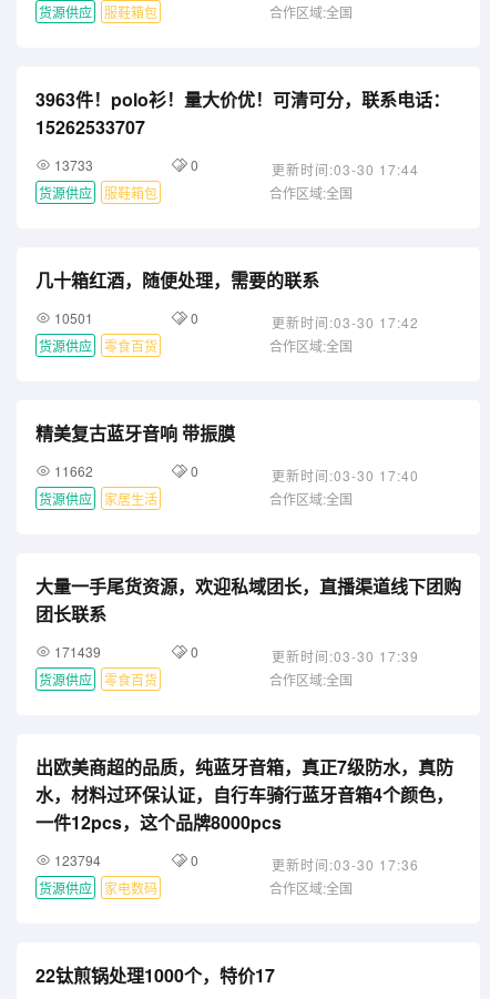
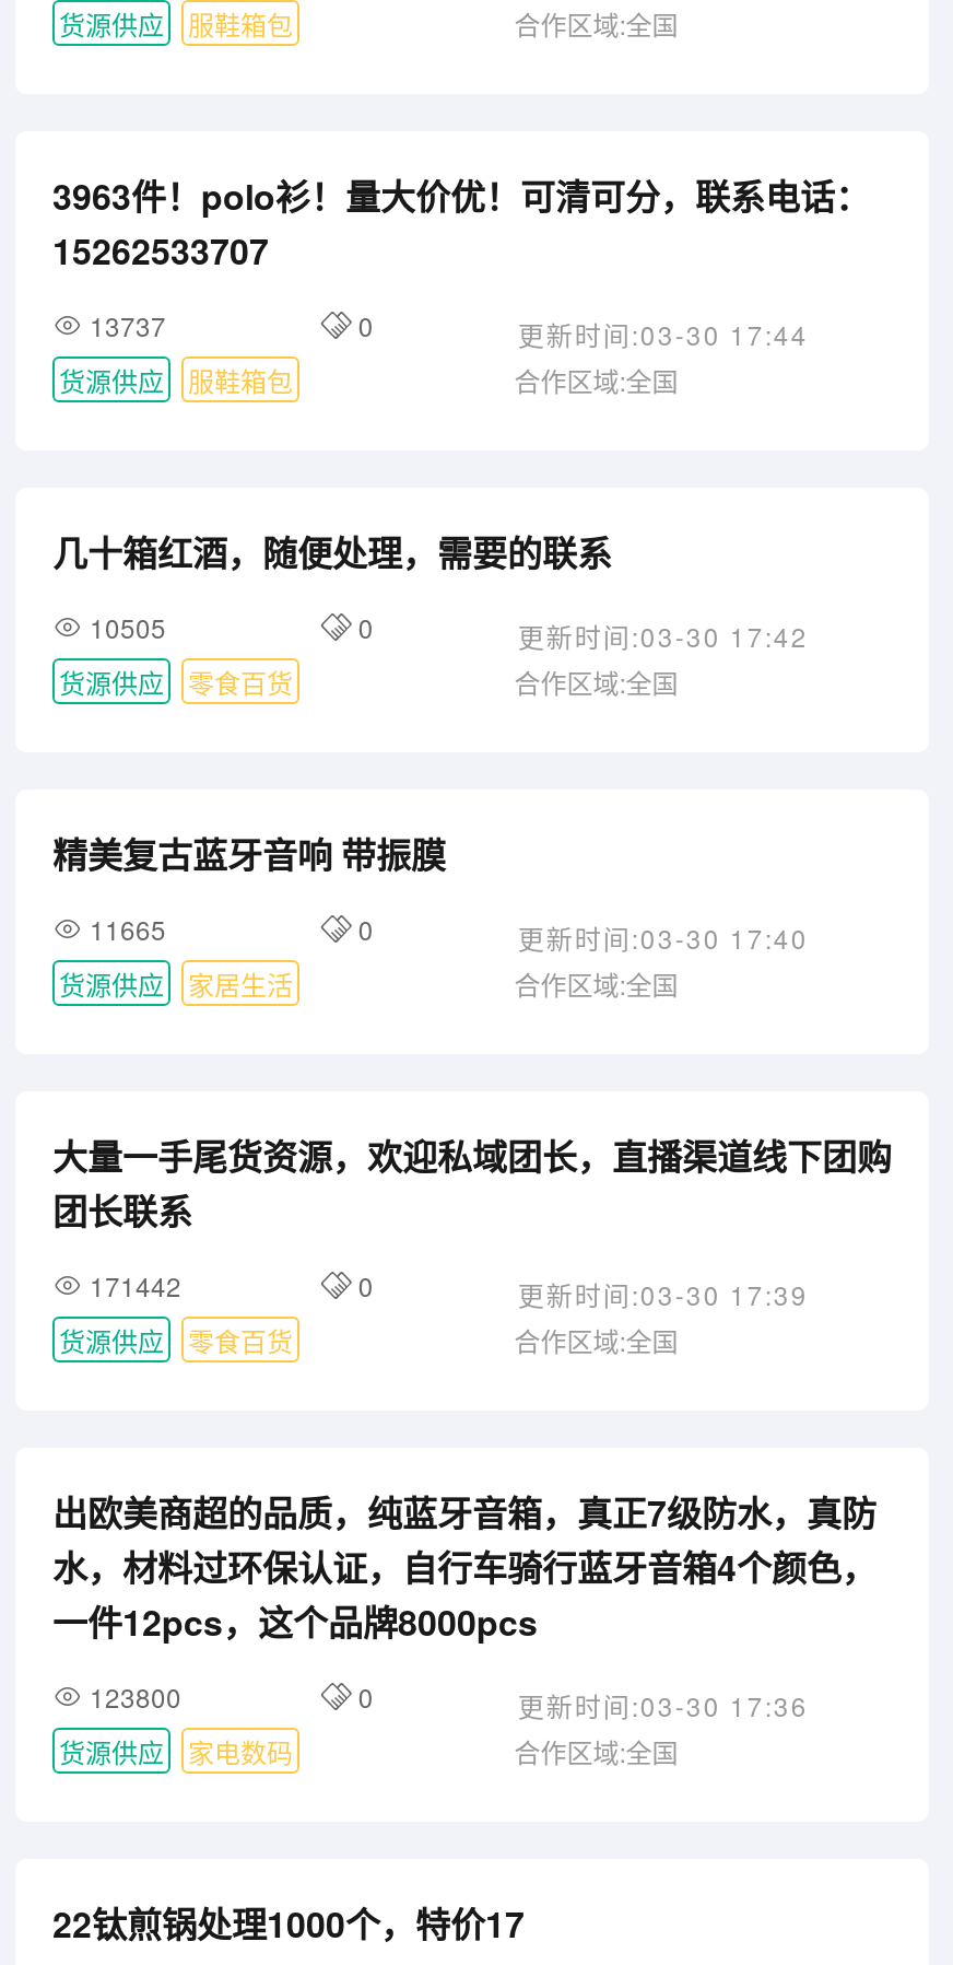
[54,155,93,174] 13733 -> [90,306,166,343] 13737
[54,308,93,327] 10501 -> [90,607,166,645] 10505
[54,461,93,480] 11662 -> [90,909,166,946] 11665
[54,642,101,660] 171439 -> [90,1266,181,1303] 171442
[54,850,101,869] 123794 -> [90,1677,181,1714] 123800

